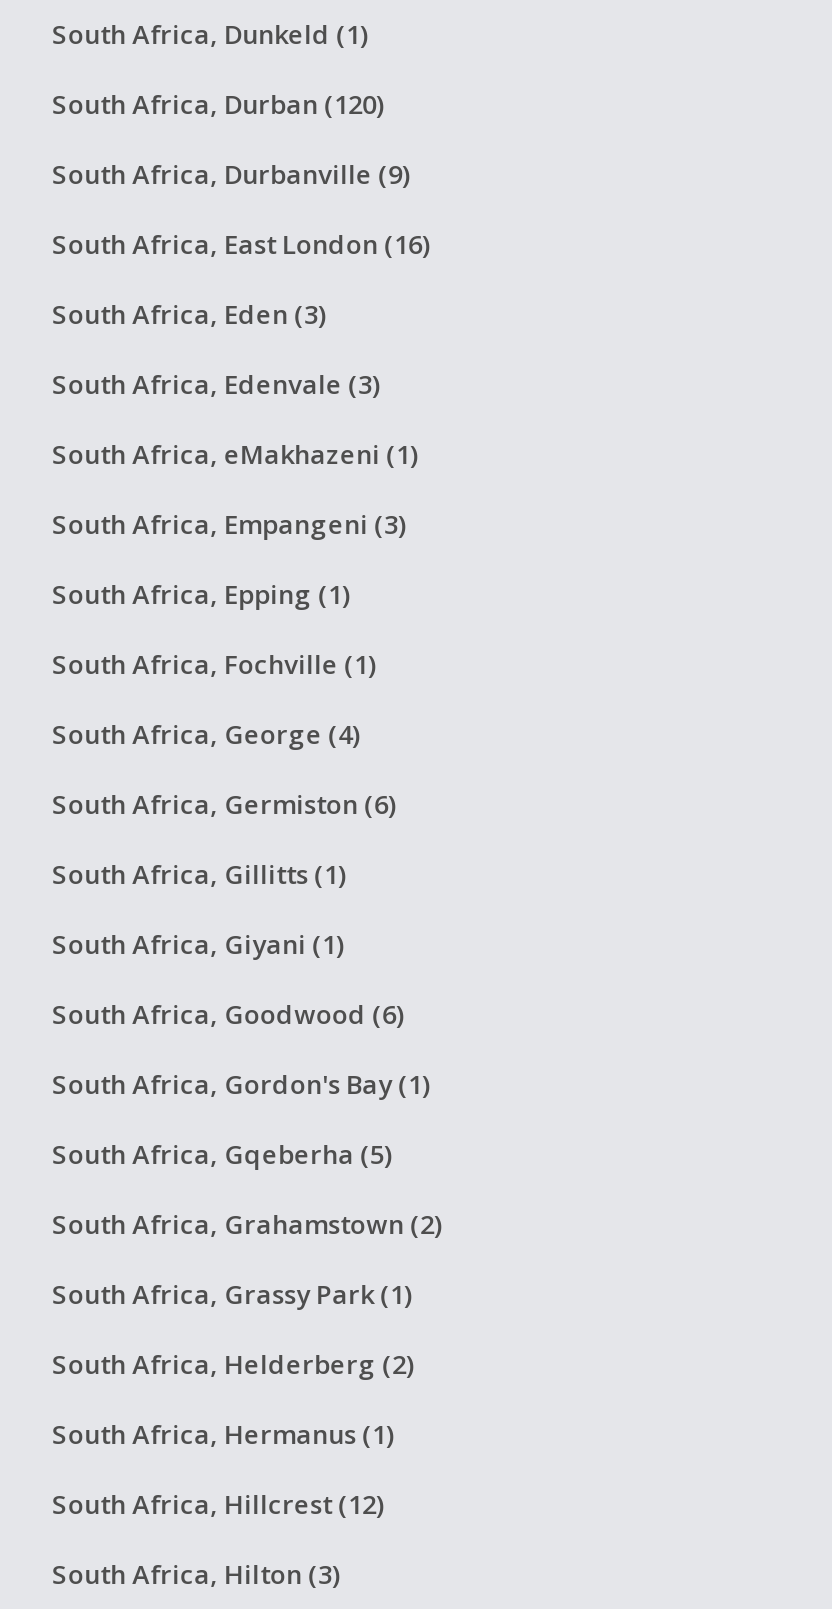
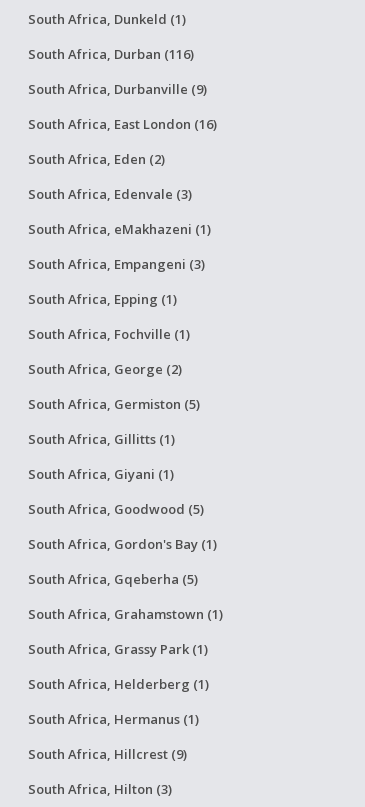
[52,86,384,122] South Africa, Durban (120) -> [28,45,194,63] South Africa, Durban (116)
[52,296,326,332] South Africa, Eden (3) -> [28,150,165,168] South Africa, Eden (2)
[52,716,360,752] South Africa, George (4) -> [28,360,182,378] South Africa, George (2)
[52,786,396,822] South Africa, Germiston (6) -> [28,395,200,413] South Africa, Germiston (5)
[52,996,404,1032] South Africa, Goodwood (6) -> [28,500,204,518] South Africa, Goodwood (5)
[52,1206,442,1242] South Africa, Grahamstown (2) -> [28,605,223,623] South Africa, Grahamstown (1)
[52,1346,414,1382] South Africa, Helderberg (2) -> [28,675,209,693] South Africa, Helderberg (1)
[52,1486,384,1522] South Africa, Hillcrest (12) -> [28,745,187,763] South Africa, Hillcrest (9)

